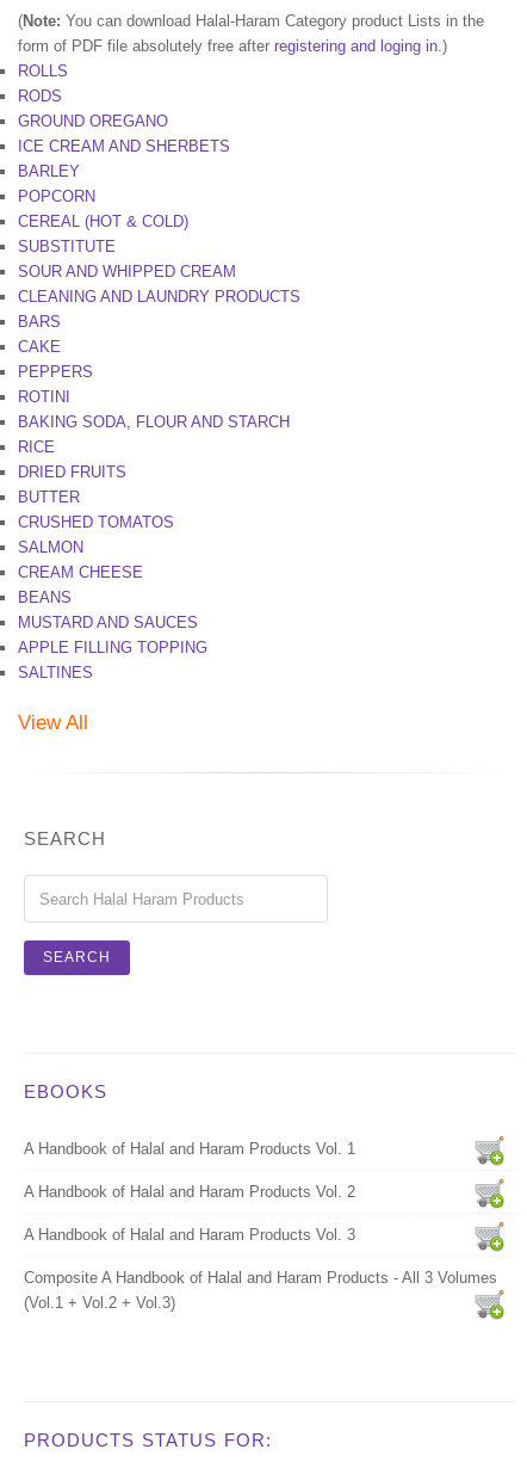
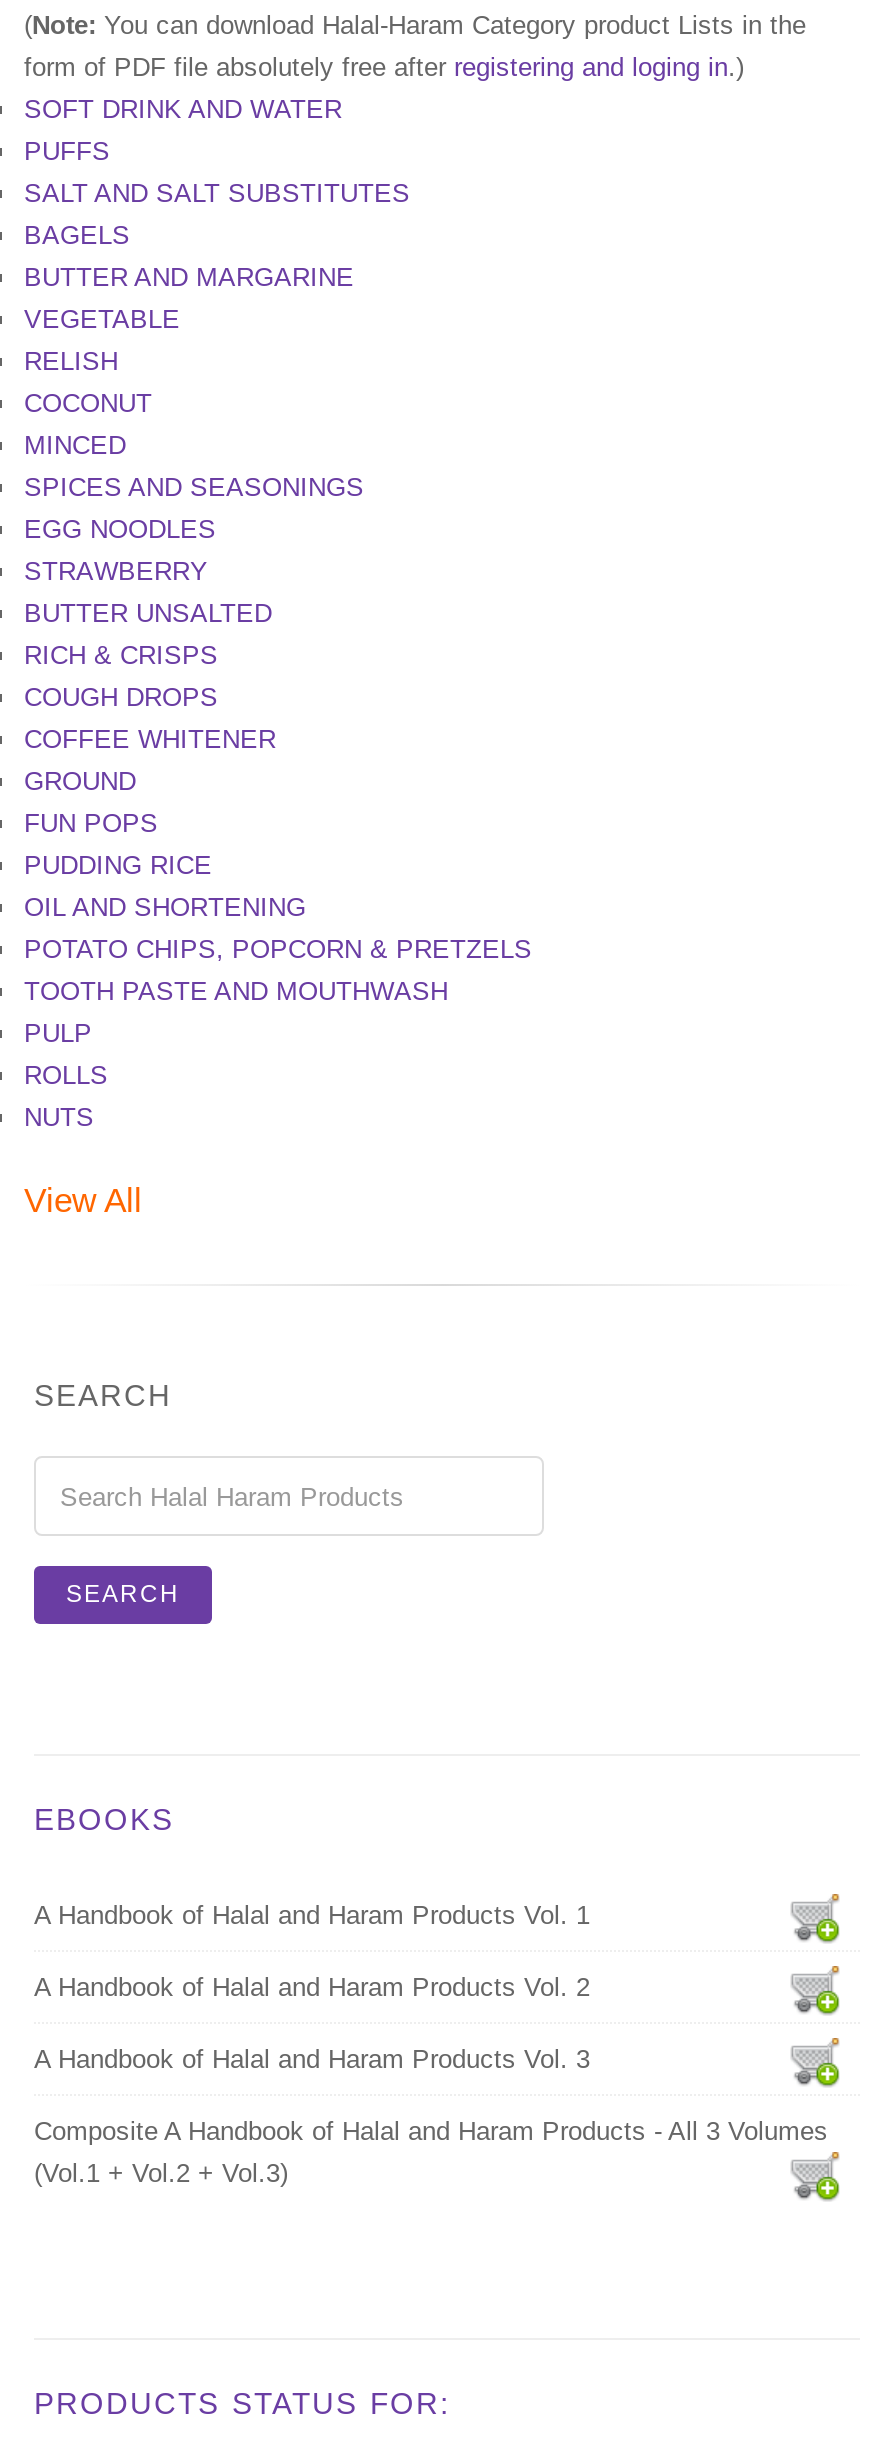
none -> [24,94,532,1048] SOFT DRINK AND WATER | PUFFS | SALT AND SALT SUBSTITUTES | BAGELS | BUTTER AND MARGARINE | VEGETABLE | RELISH | COCONUT | MINCED | SPICES AND SEASONINGS | EGG NOODLES | STRAWBERRY | BUTTER UNSALTED | RICH & CRISPS | COUGH DROPS | COFFEE WHITENER | GROUND | FUN POPS | PUDDING RICE | OIL AND SHORTENING | POTATO CHIPS, POPCORN & PRETZELS | TOOTH PASTE AND MOUTHWASH | PULP
moved [18,62,68,80] -> [24,1060,108,1090]: ROLLS
[18,87,300,682] RODS | GROUND OREGANO | ICE CREAM AND SHERBETS | BARLEY | POPCORN | CEREAL (HOT & COLD) | SUBSTITUTE | SOUR AND WHIPPED CREAM | CLEANING AND LAUNDRY PRODUCTS | BARS | CAKE | PEPPERS | ROTINI | BAKING SODA, FLOUR AND STARCH | RICE | DRIED FRUITS | BUTTER | CRUSHED TOMATOS | SALMON | CREAM CHEESE | BEANS | MUSTARD AND SAUCES | APPLE FILLING TOPPING | SALTINES -> [24,1102,94,1132] NUTS

